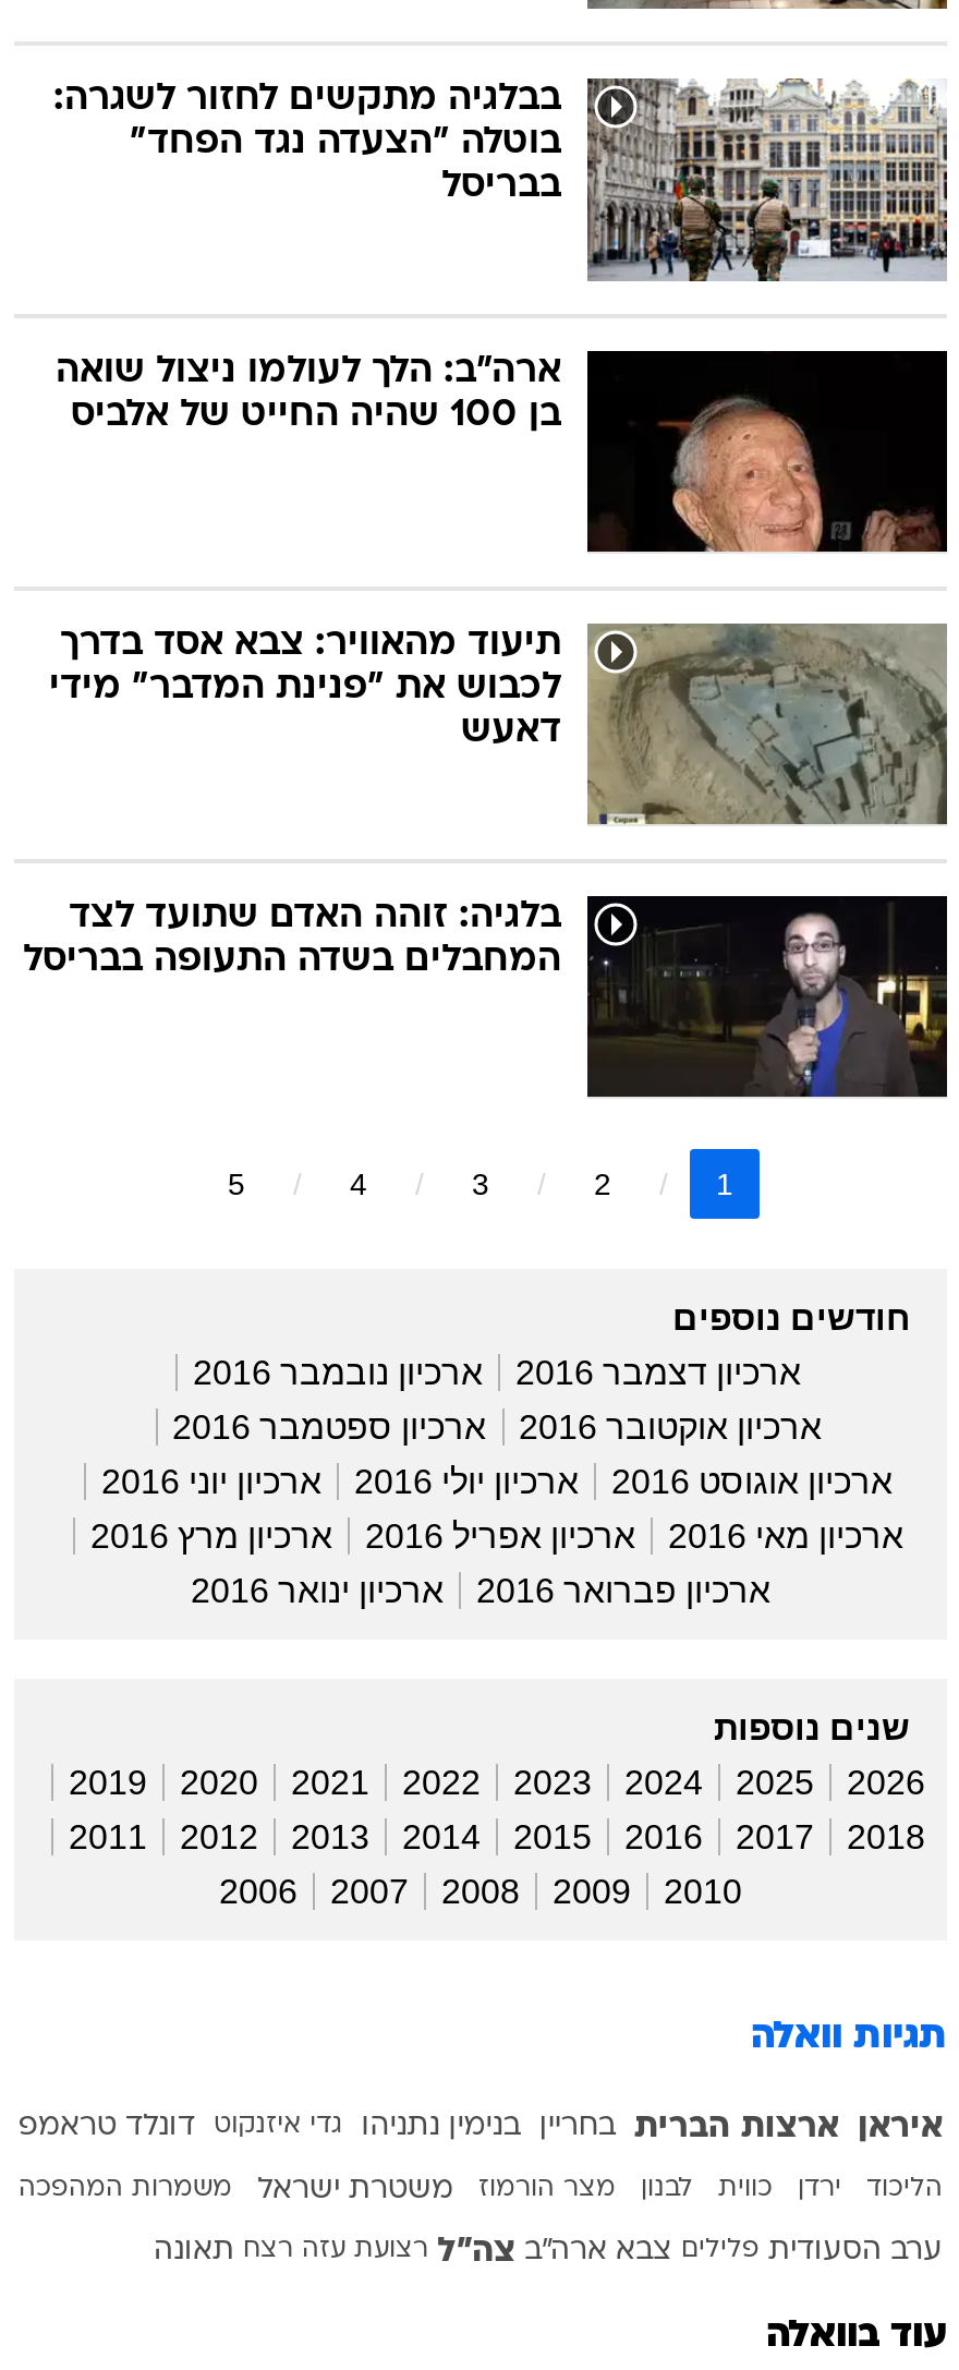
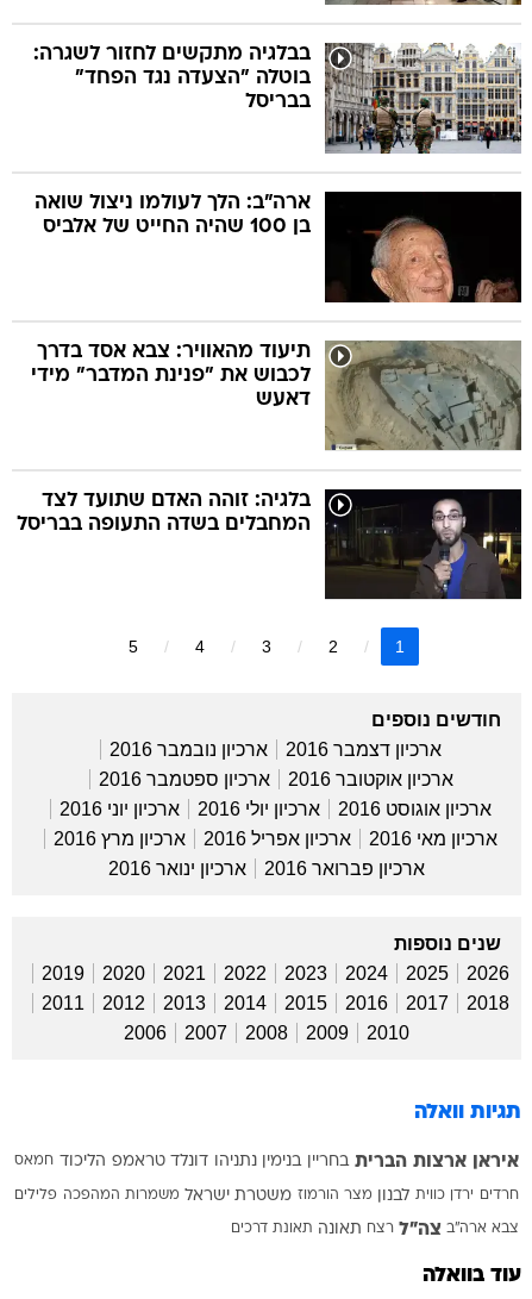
[19,2110,943,2145] איראן ארצות הברית | בחריין | בנימין נתניהו | גדי איזנקוט | דונלד טראמפ -> [14,1152,519,1171] איראן ארצות הברית בחריין בנימין נתניהו דונלד טראמפ הליכוד חמאס
[19,2175,943,2203] הליכוד | ירדן | כווית | לבנון | מצר הורמוז | משטרת ישראל | משמרות המהפכה -> [14,1188,519,1203] חרדים ירדן כווית לבנון מצר הורמוז משטרת ישראל משמרות המהפכה פלילים
[154,2234,943,2269] ערב הסעודית פלילים צבא ארה"ב צה"ל רצועת עזה רצח תאונה -> [231,1220,519,1239] צבא ארה"ב צה"ל רצח תאונה תאונת דרכים

